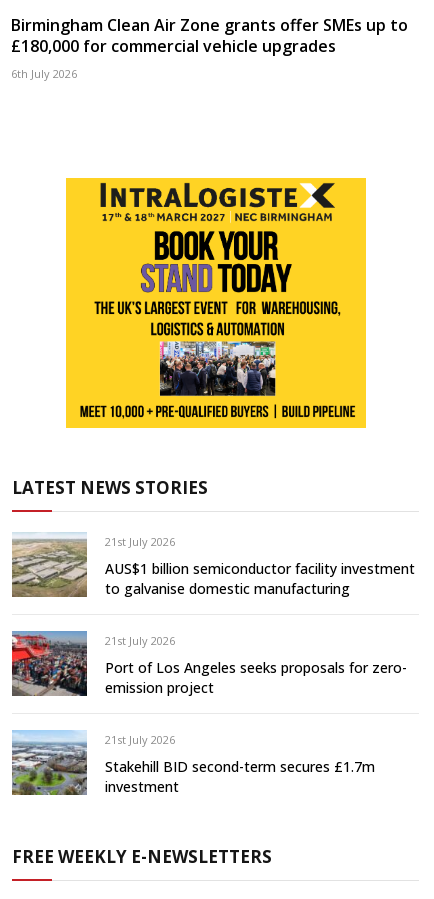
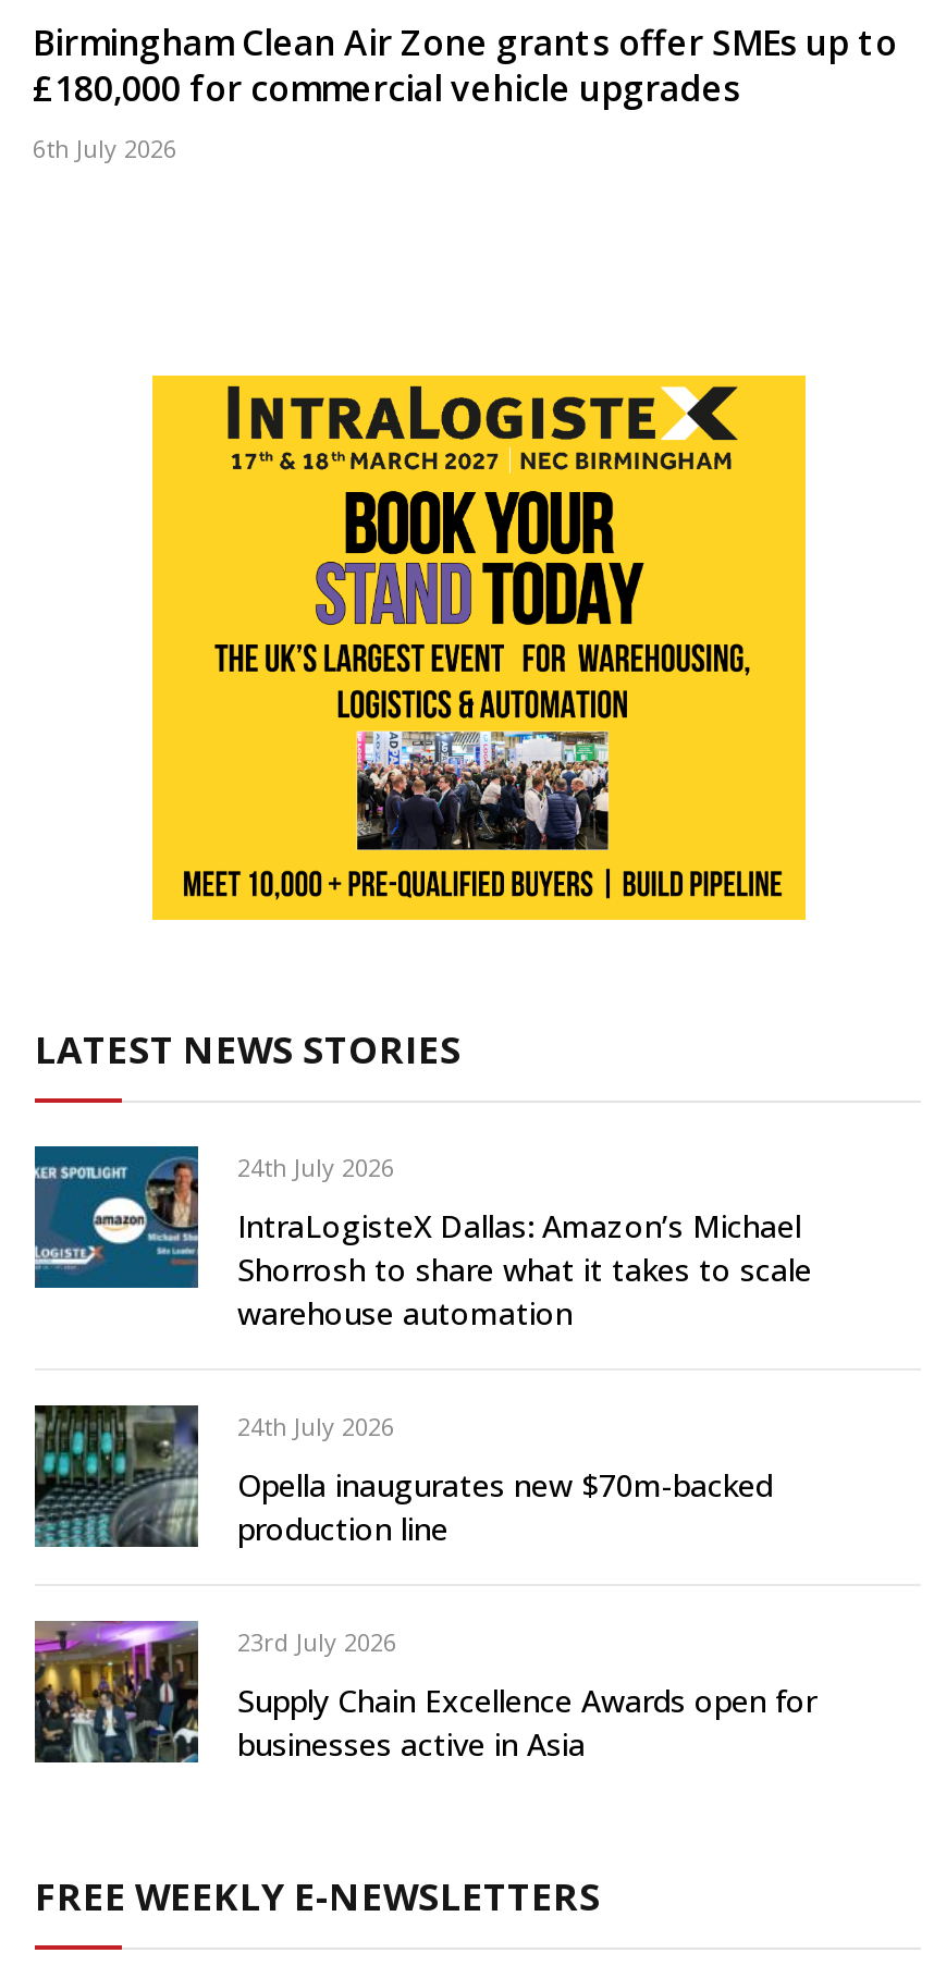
[12,532,175,598] [image] | 21st July 2026 -> [33,1144,394,1290] [image] | 24th July 2026
[105,559,415,598] AUS$1 billion semiconductor facility investment | to galvanise domestic manufacturing -> [237,1204,812,1333] IntraLogisteX Dallas: Amazon’s Michael | Shorrosh to share what it takes to scale | warehouse automation
[11,630,175,696] [image] | 21st July 2026 -> [35,1403,394,1547] [image] | 24th July 2026
[105,658,407,697] Port of Los Angeles seeks proposals for zero- | emission project -> [237,1463,773,1548] Opella inaugurates new $70m-backed | production line
[12,730,175,796] [image] | 21st July 2026 -> [35,1619,396,1765] [image] | 23rd July 2026
[105,757,375,796] Stakehill BID second-term secures £1.7m | investment -> [237,1679,816,1764] Supply Chain Excellence Awards open for | businesses active in Asia

